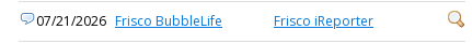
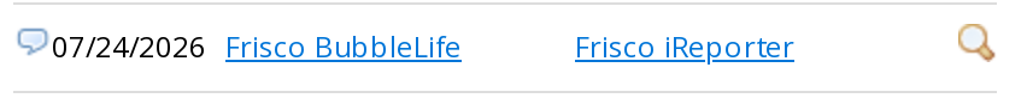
[36,12,222,30] 07/21/2026 Frisco BubbleLife -> [52,26,462,67] 07/24/2026 Frisco BubbleLife

